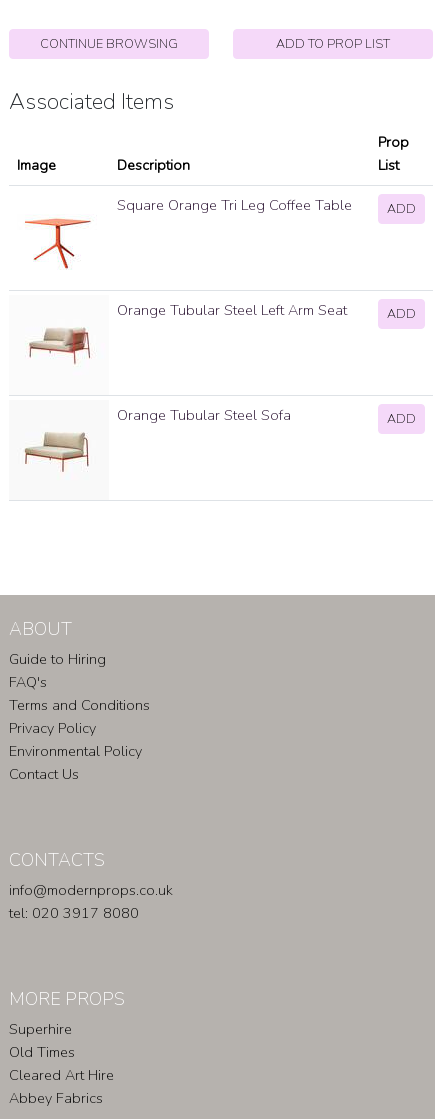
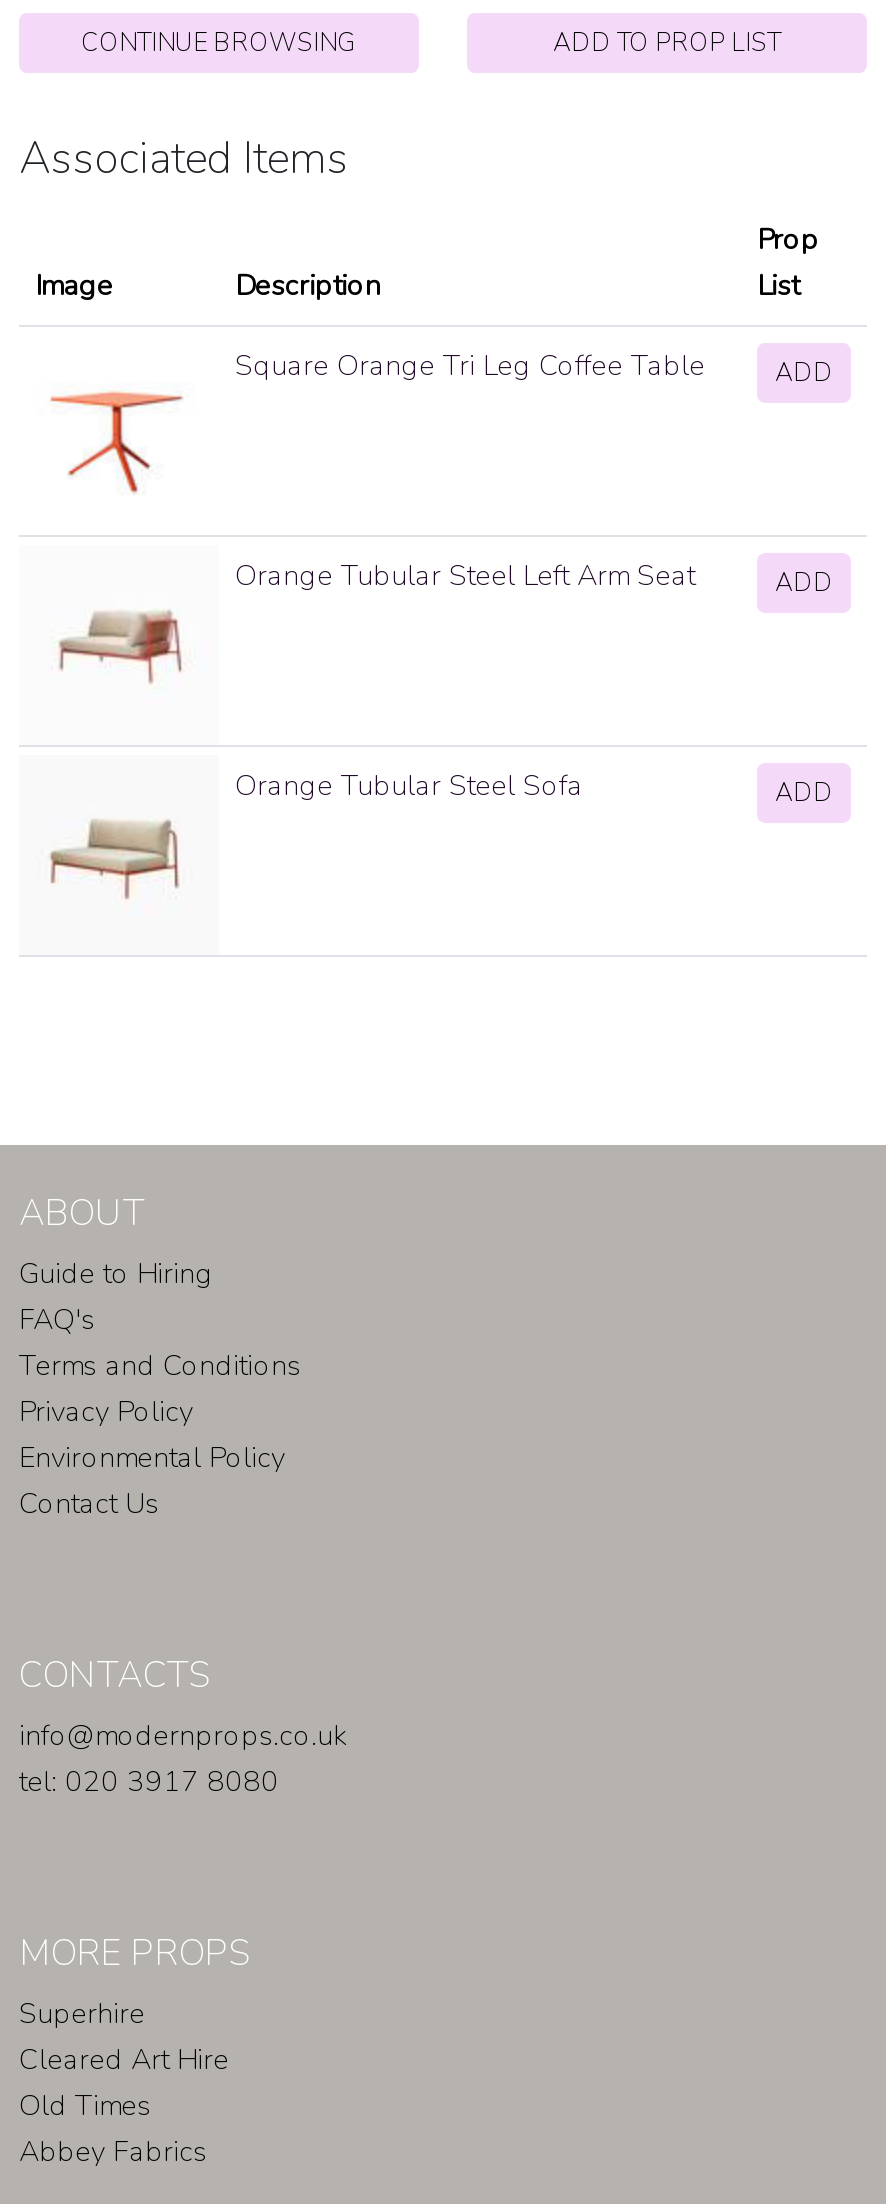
moved [9,1042,75,1062] -> [19,2085,151,2125]: Old Times
moved [9,1065,114,1085] -> [19,2039,229,2079]: Cleared Art Hire

